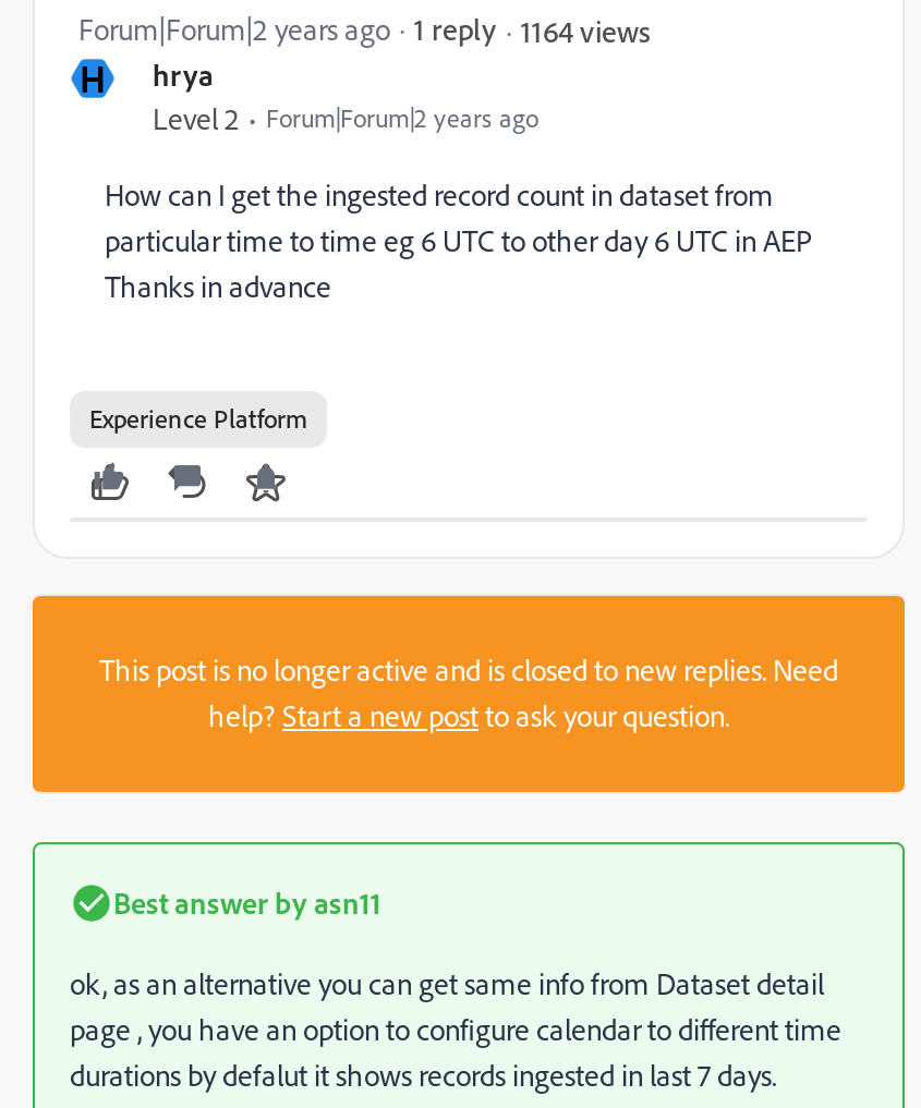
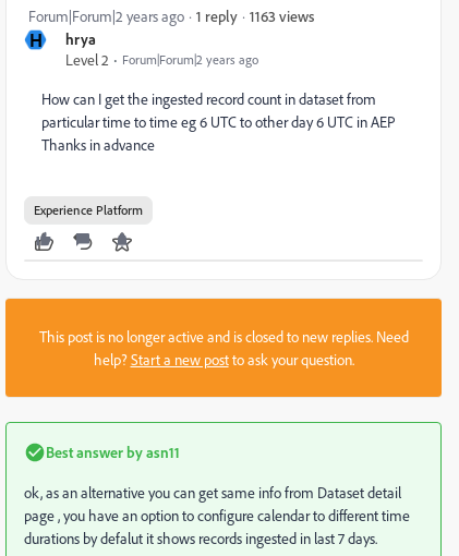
[521,11,650,48] 1164 views -> [250,6,314,25] 1163 views

